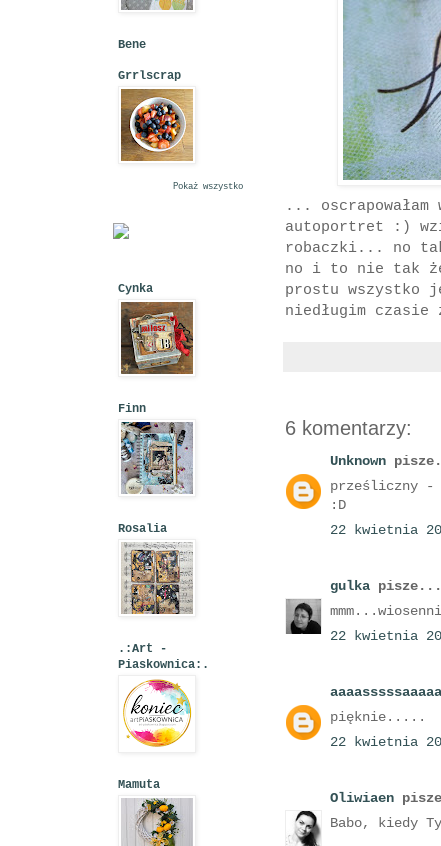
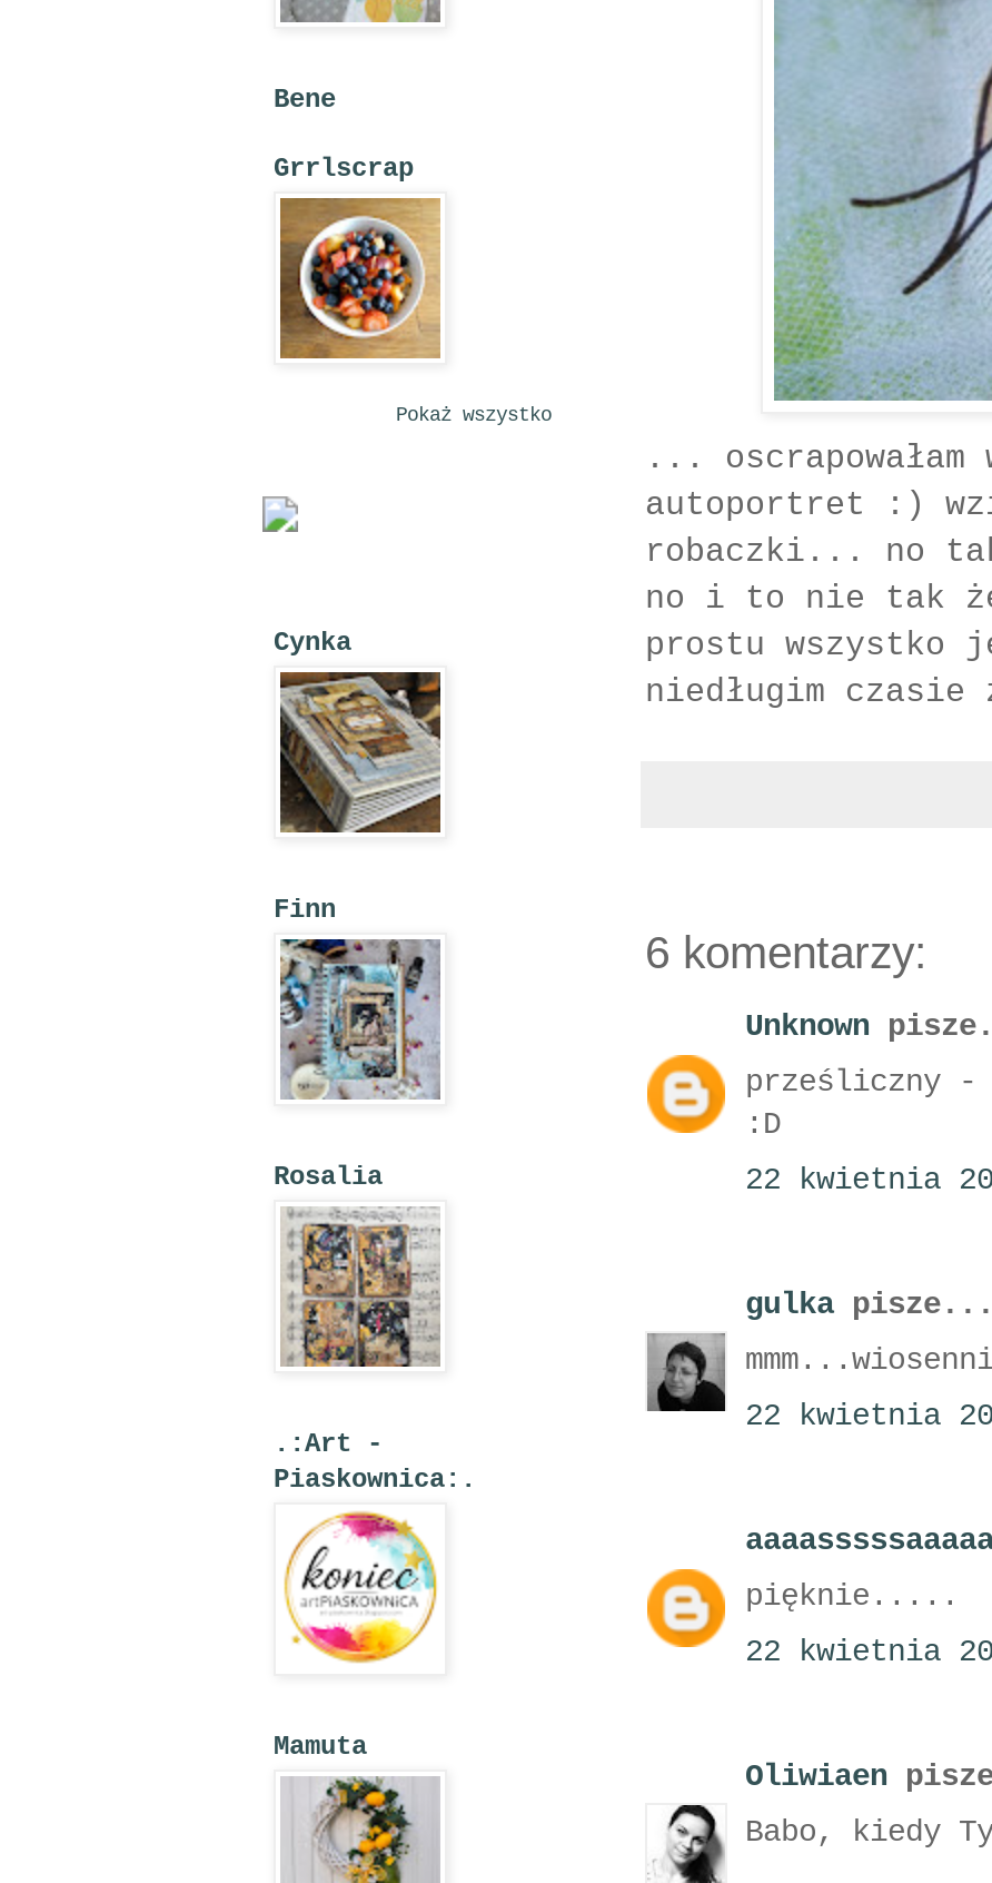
[121,301,194,375] [image] -> [280,670,443,835] [image]

